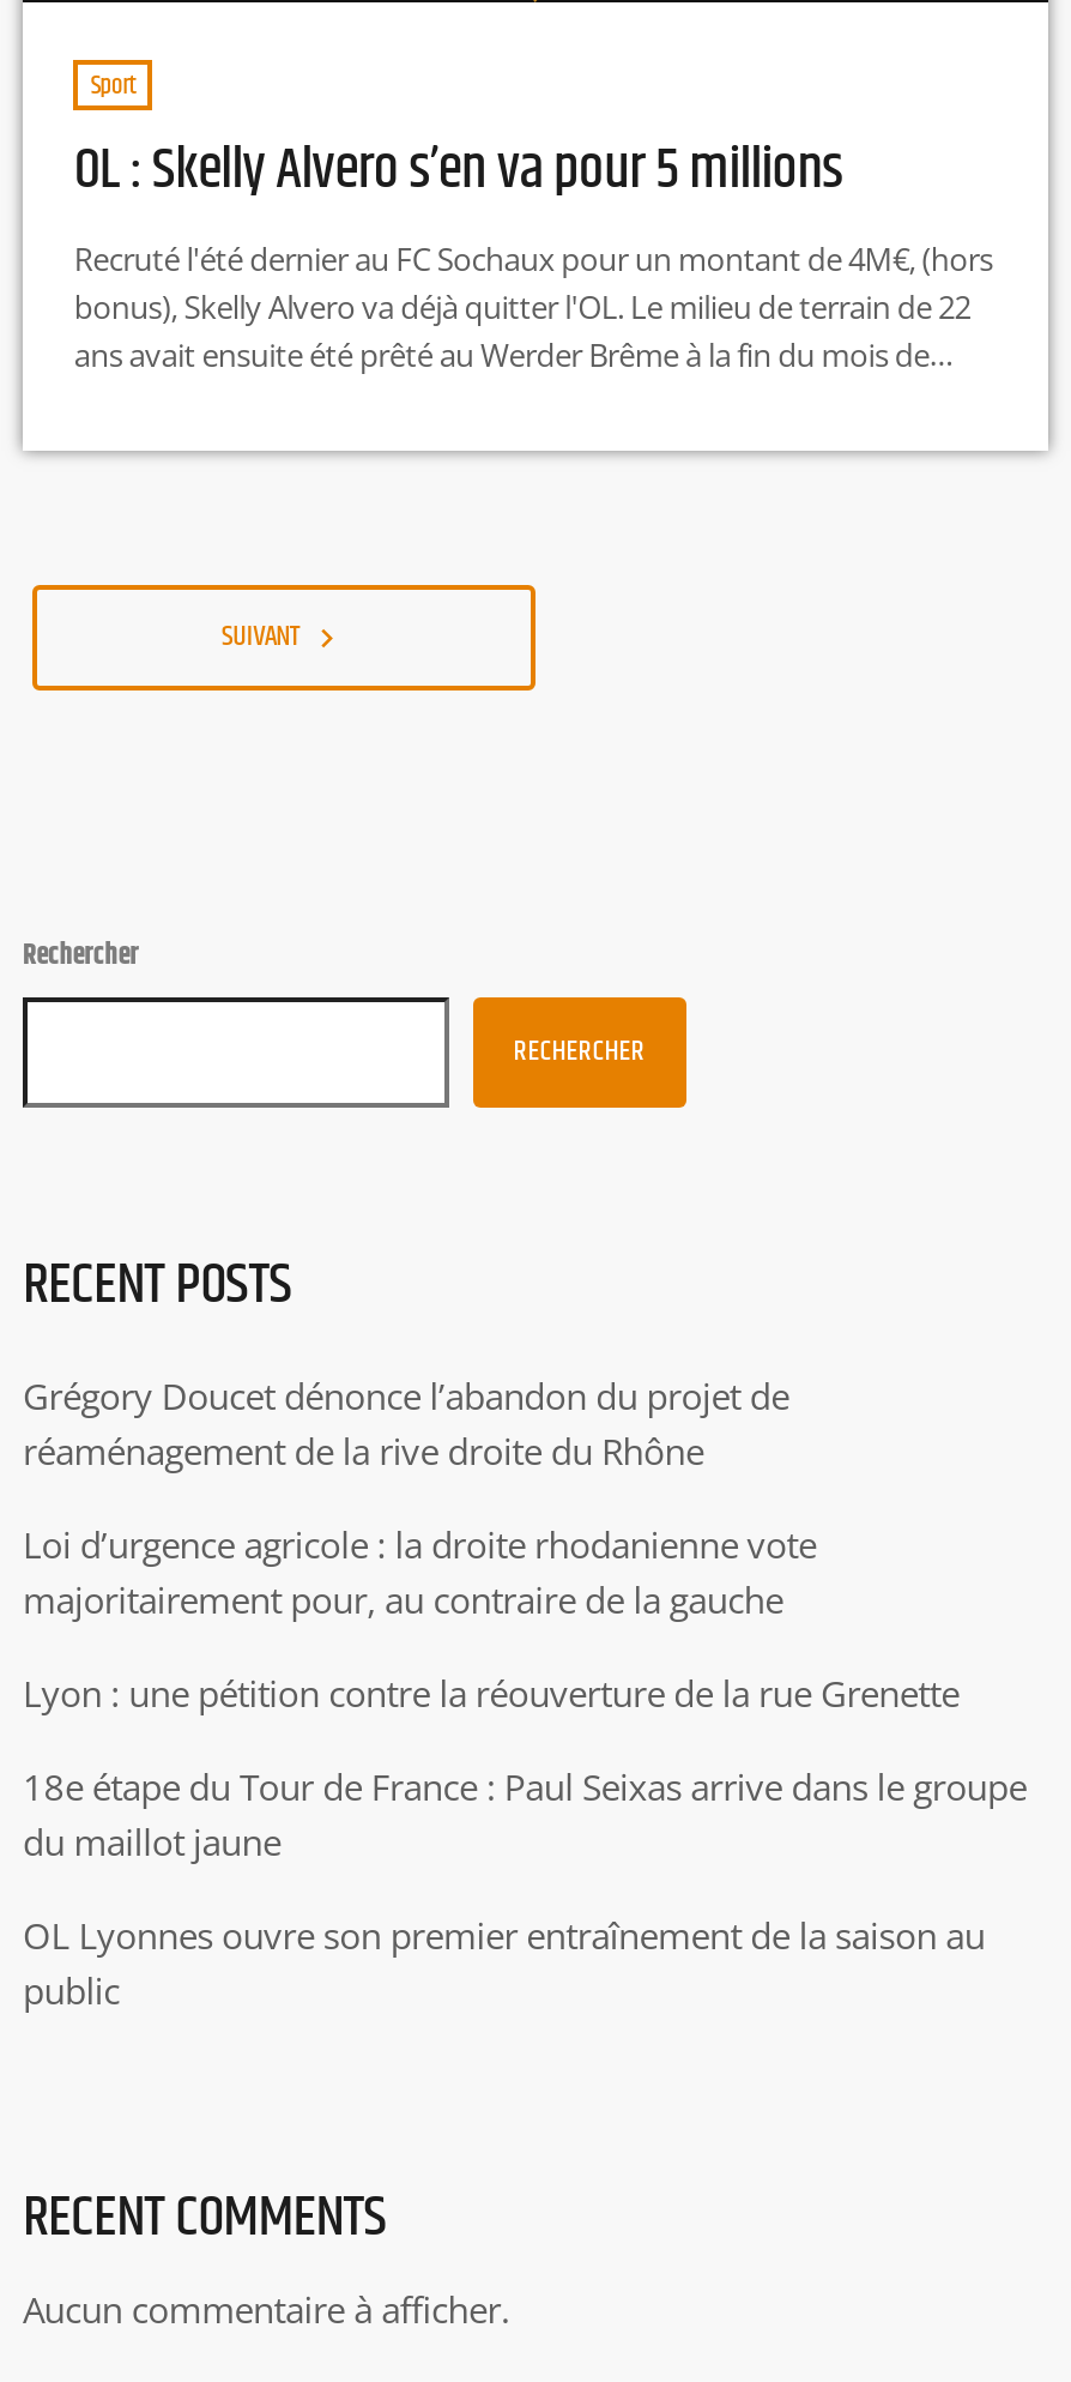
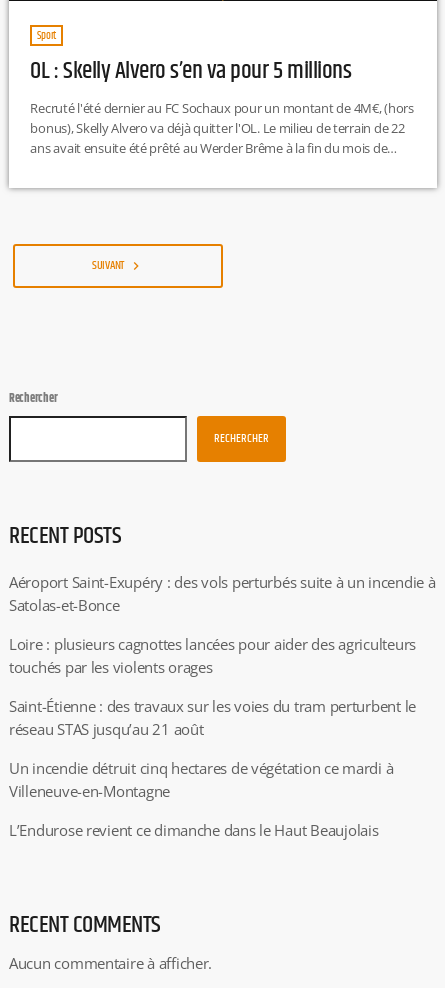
[23,1372,789,1475] Grégory Doucet dénonce l’abandon du projet de | réaménagement de la rive droite du Rhône -> [9,572,435,615] Aéroport Saint-Exupéry : des vols perturbés suite à un incendie à | Satolas-et-Bonce
[23,1521,816,1624] Loi d’urgence agricole : la droite rhodanienne vote | majoritairement pour, au contraire de la gauche -> [9,634,416,677] Loire : plusieurs cagnottes lancées pour aider des agriculteurs | touchés par les violents orages
[23,1670,959,1718] Lyon : une pétition contre la réouverture de la rue Grenette -> [9,696,416,739] Saint-Étienne : des travaux sur les voies du tram perturbent le | réseau STAS jusqu’au 21 août
[23,1763,1027,1866] 18e étape du Tour de France : Paul Seixas arrive dans le groupe | du maillot jaune -> [9,758,393,801] Un incendie détruit cinq hectares de végétation ce mardi à | Villeneuve-en-Montagne
[23,1912,985,2015] OL Lyonnes ouvre son premier entraînement de la saison au | public -> [9,820,378,840] L’Endurose revient ce dimanche dans le Haut Beaujolais

